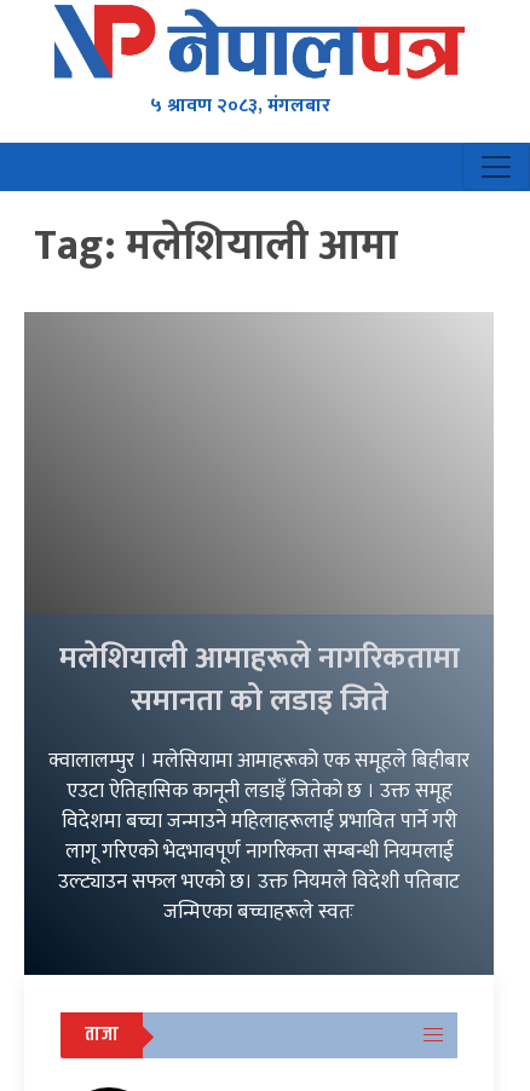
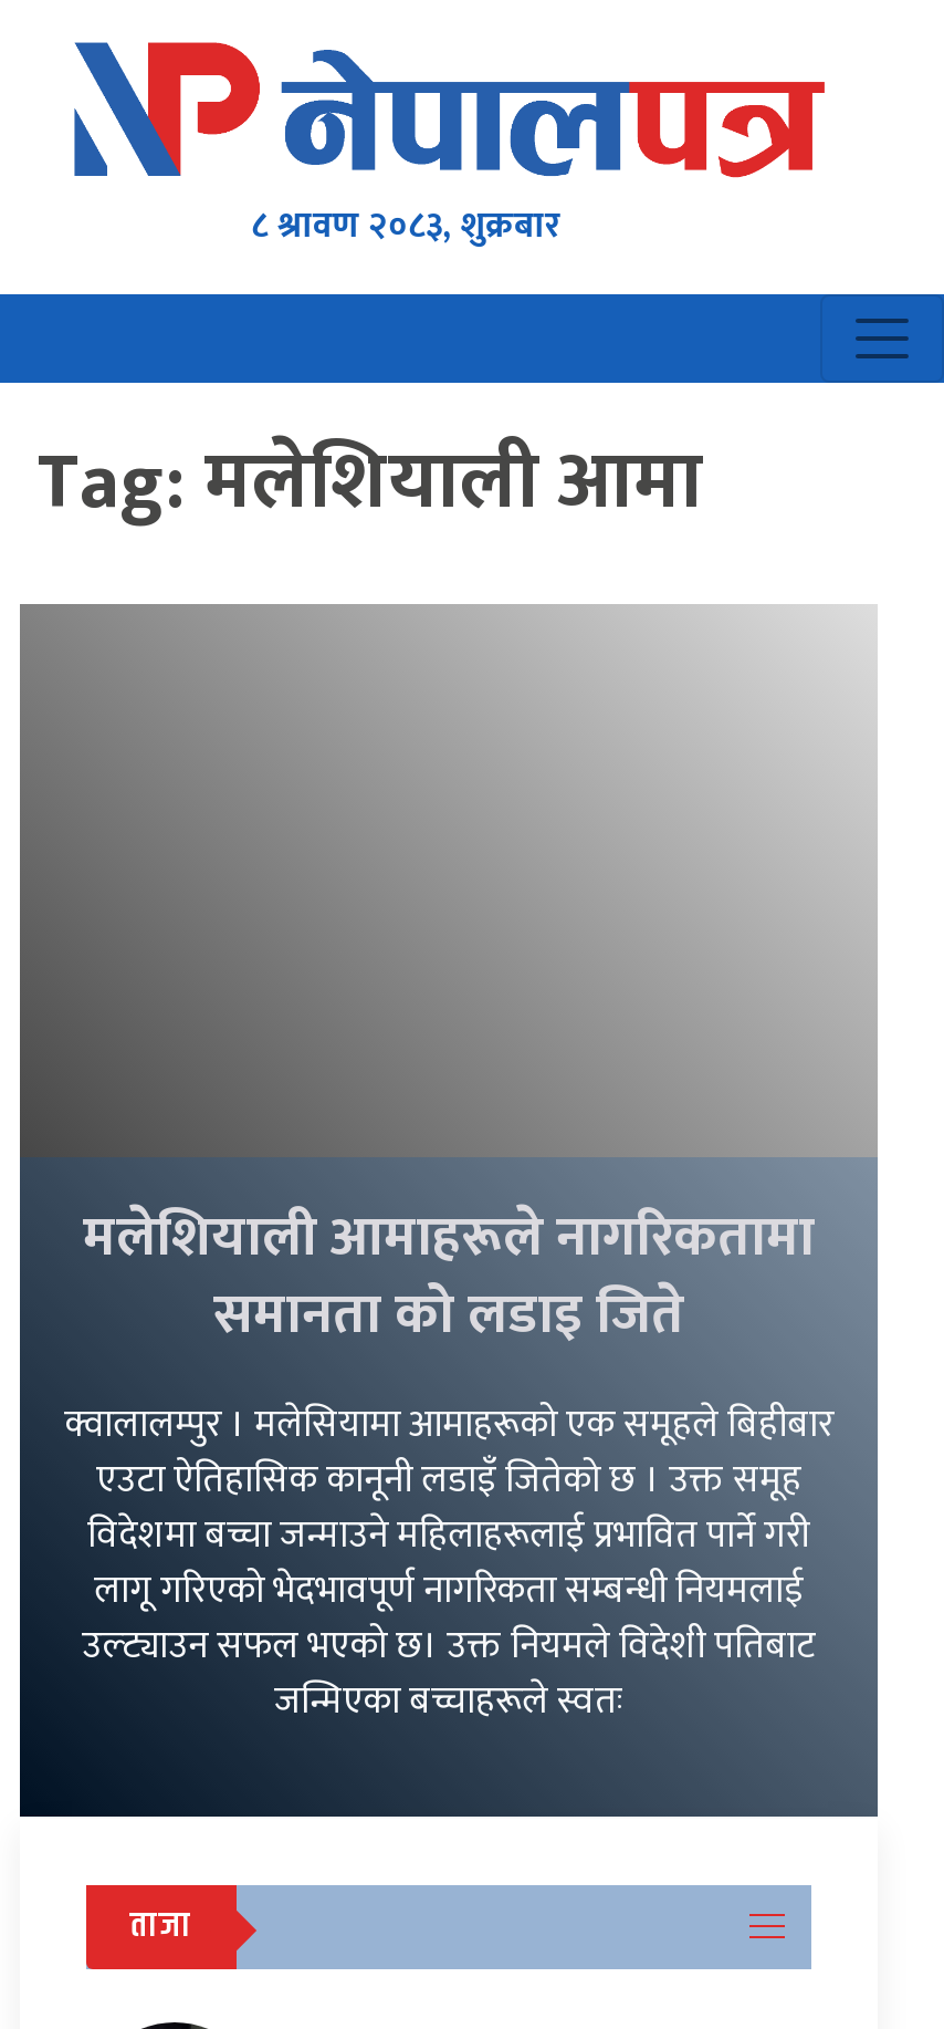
[151,90,331,123] ५ श्रावण २०८३, मंगलबार -> [251,198,560,257] ८ श्रावण २०८३, शुक्रबार

